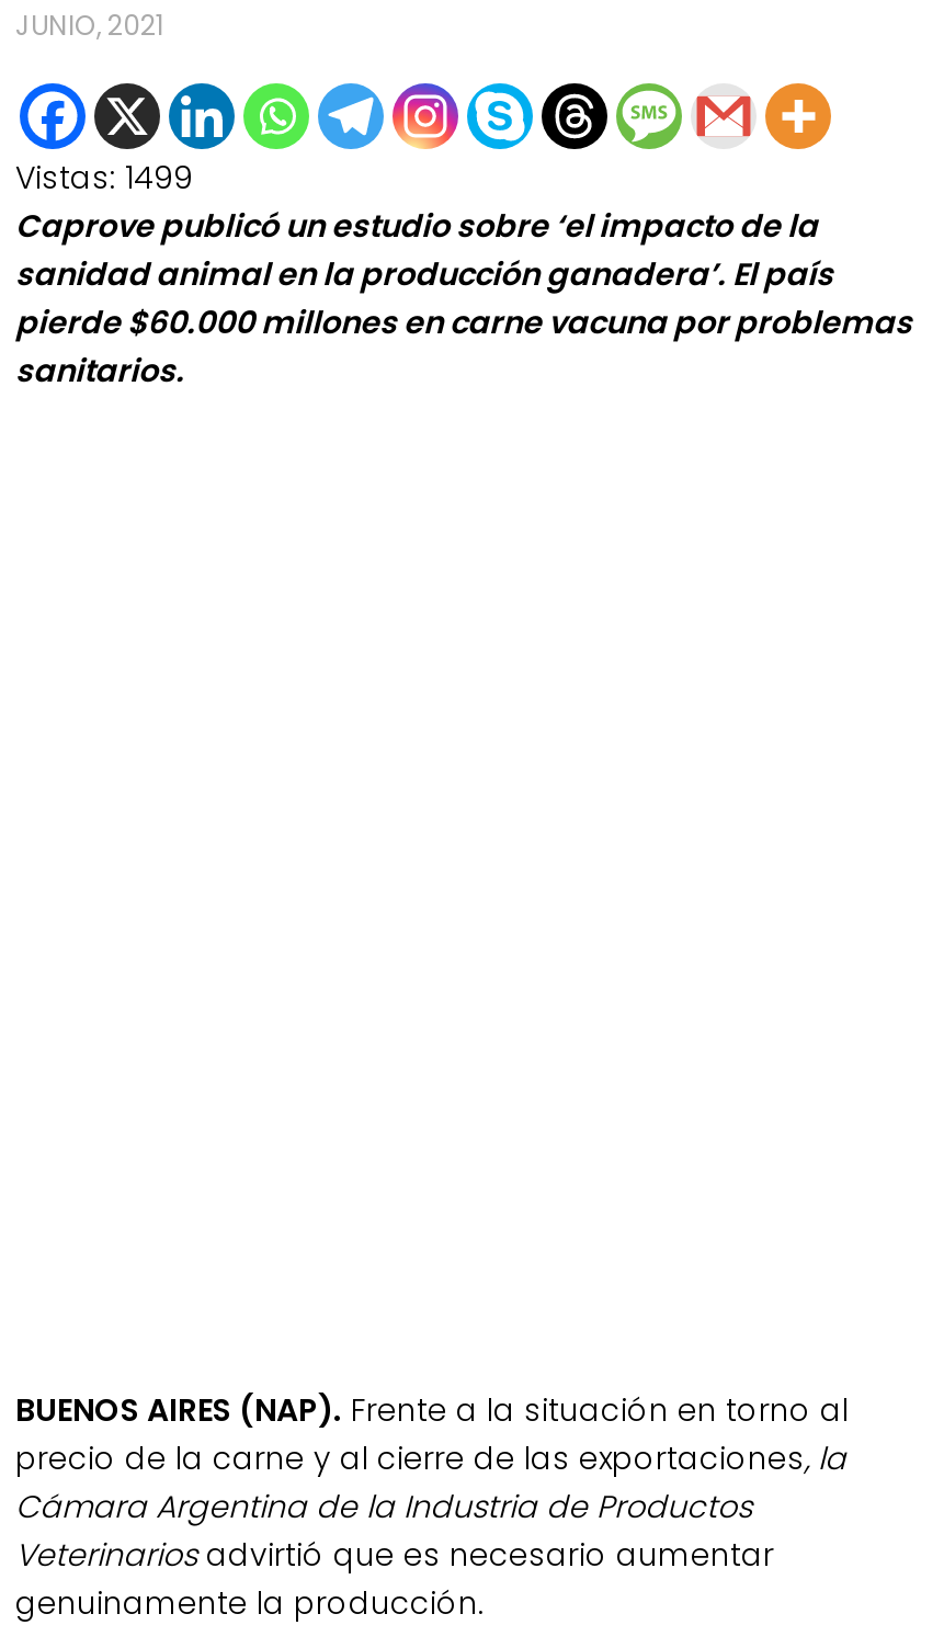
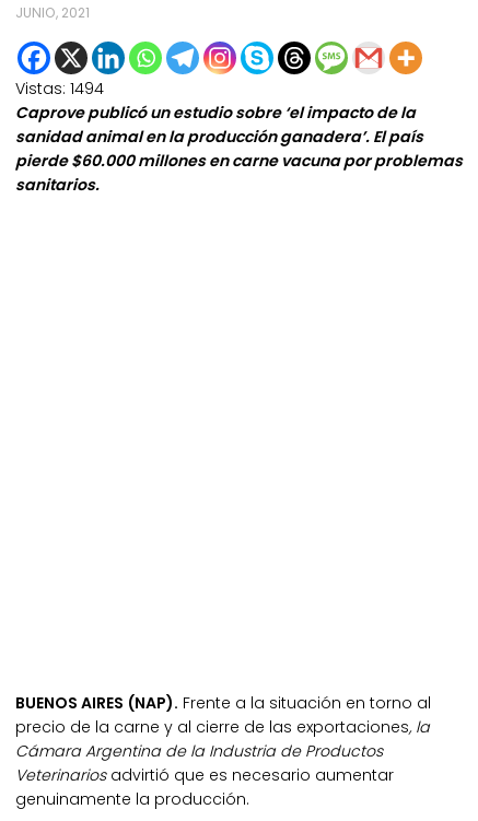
[15,156,193,200] Vistas: 1499 -> [15,78,104,100] Vistas: 1494

